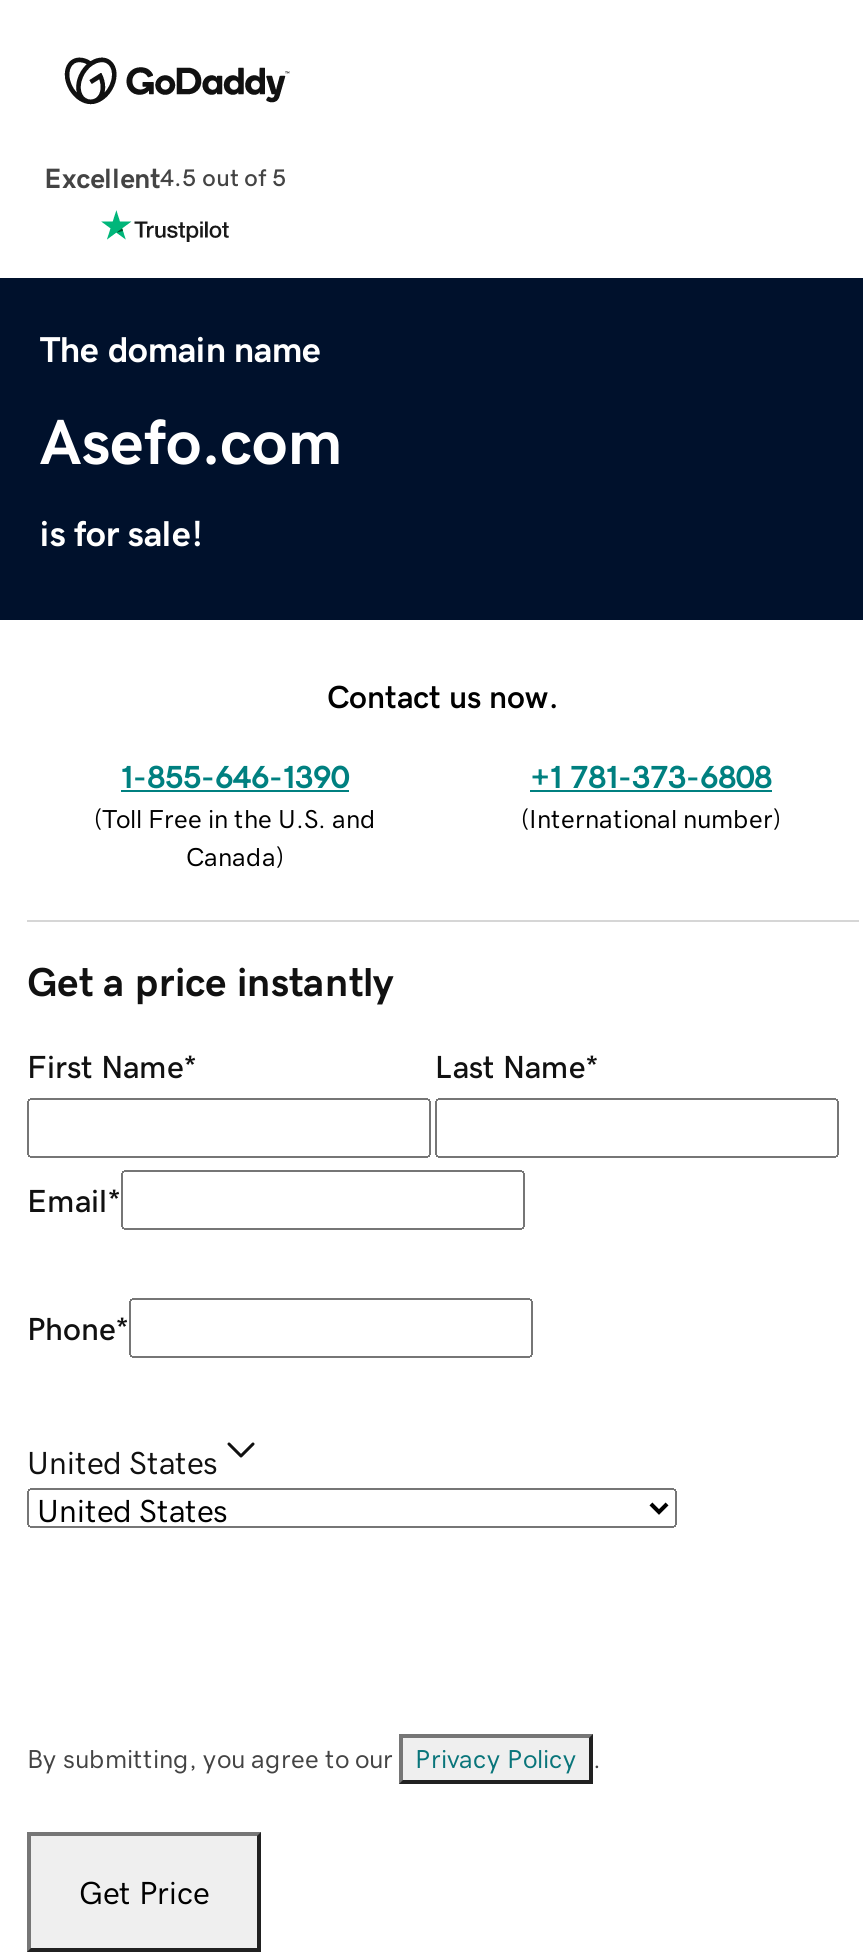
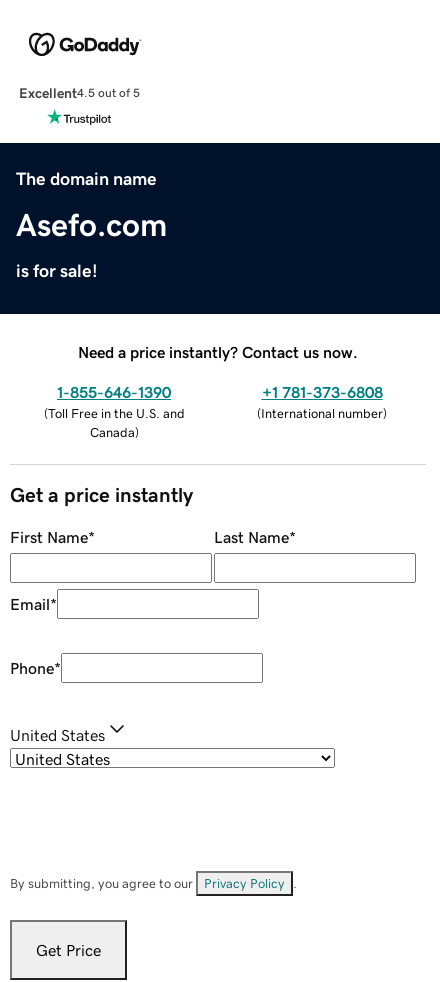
[327,679,559,711] Contact us now. -> [78,344,358,360] Need a price instantly? Contact us now.

